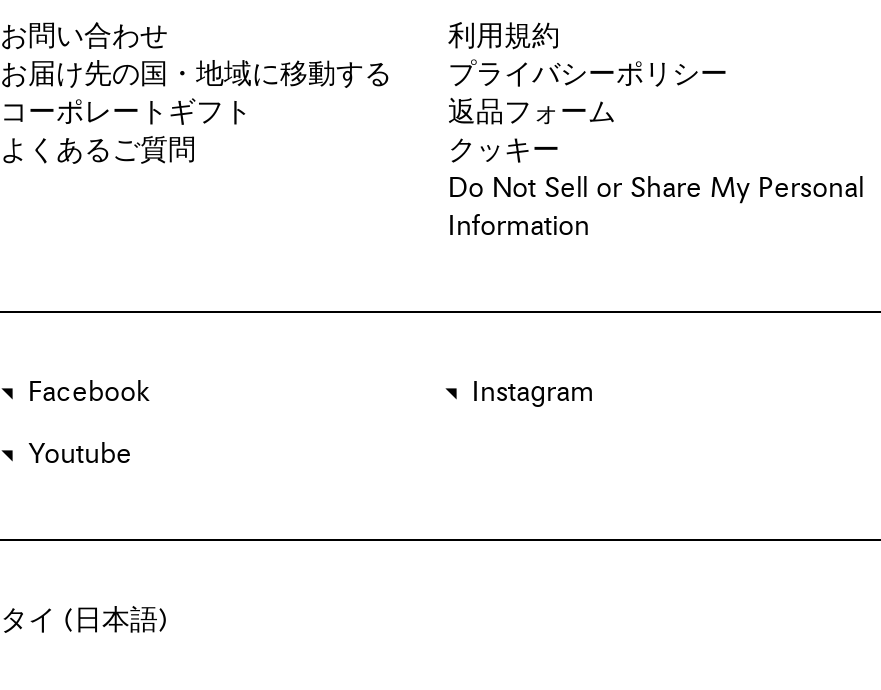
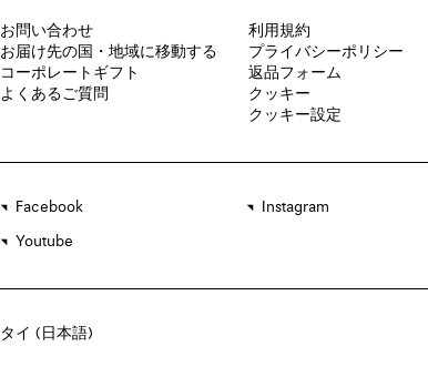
[448,174,864,240] Do Not Sell or Share My Personal | Information -> [248,107,342,123] クッキー設定

